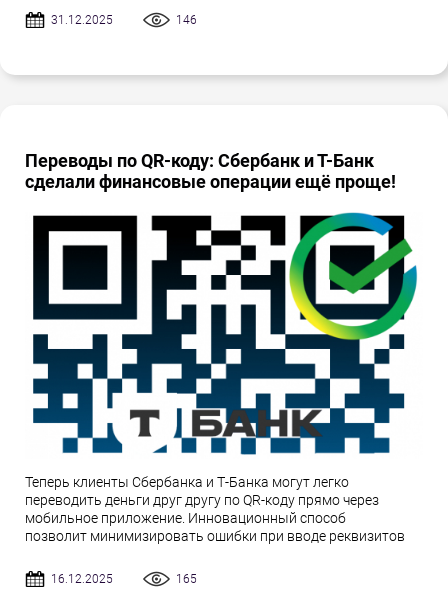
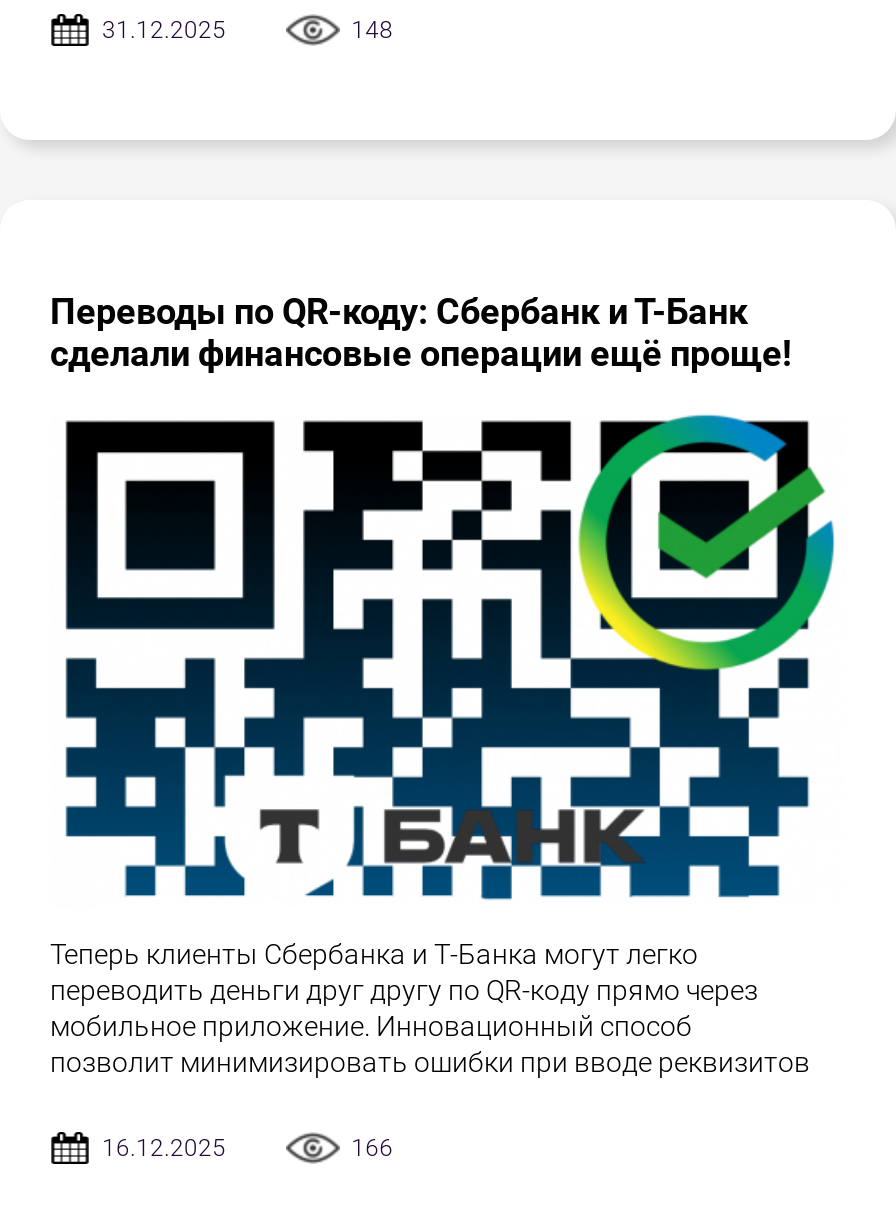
[176,13,197,27] 146 -> [351,16,393,44] 148
[176,572,197,586] 165 -> [351,1133,393,1161] 166

